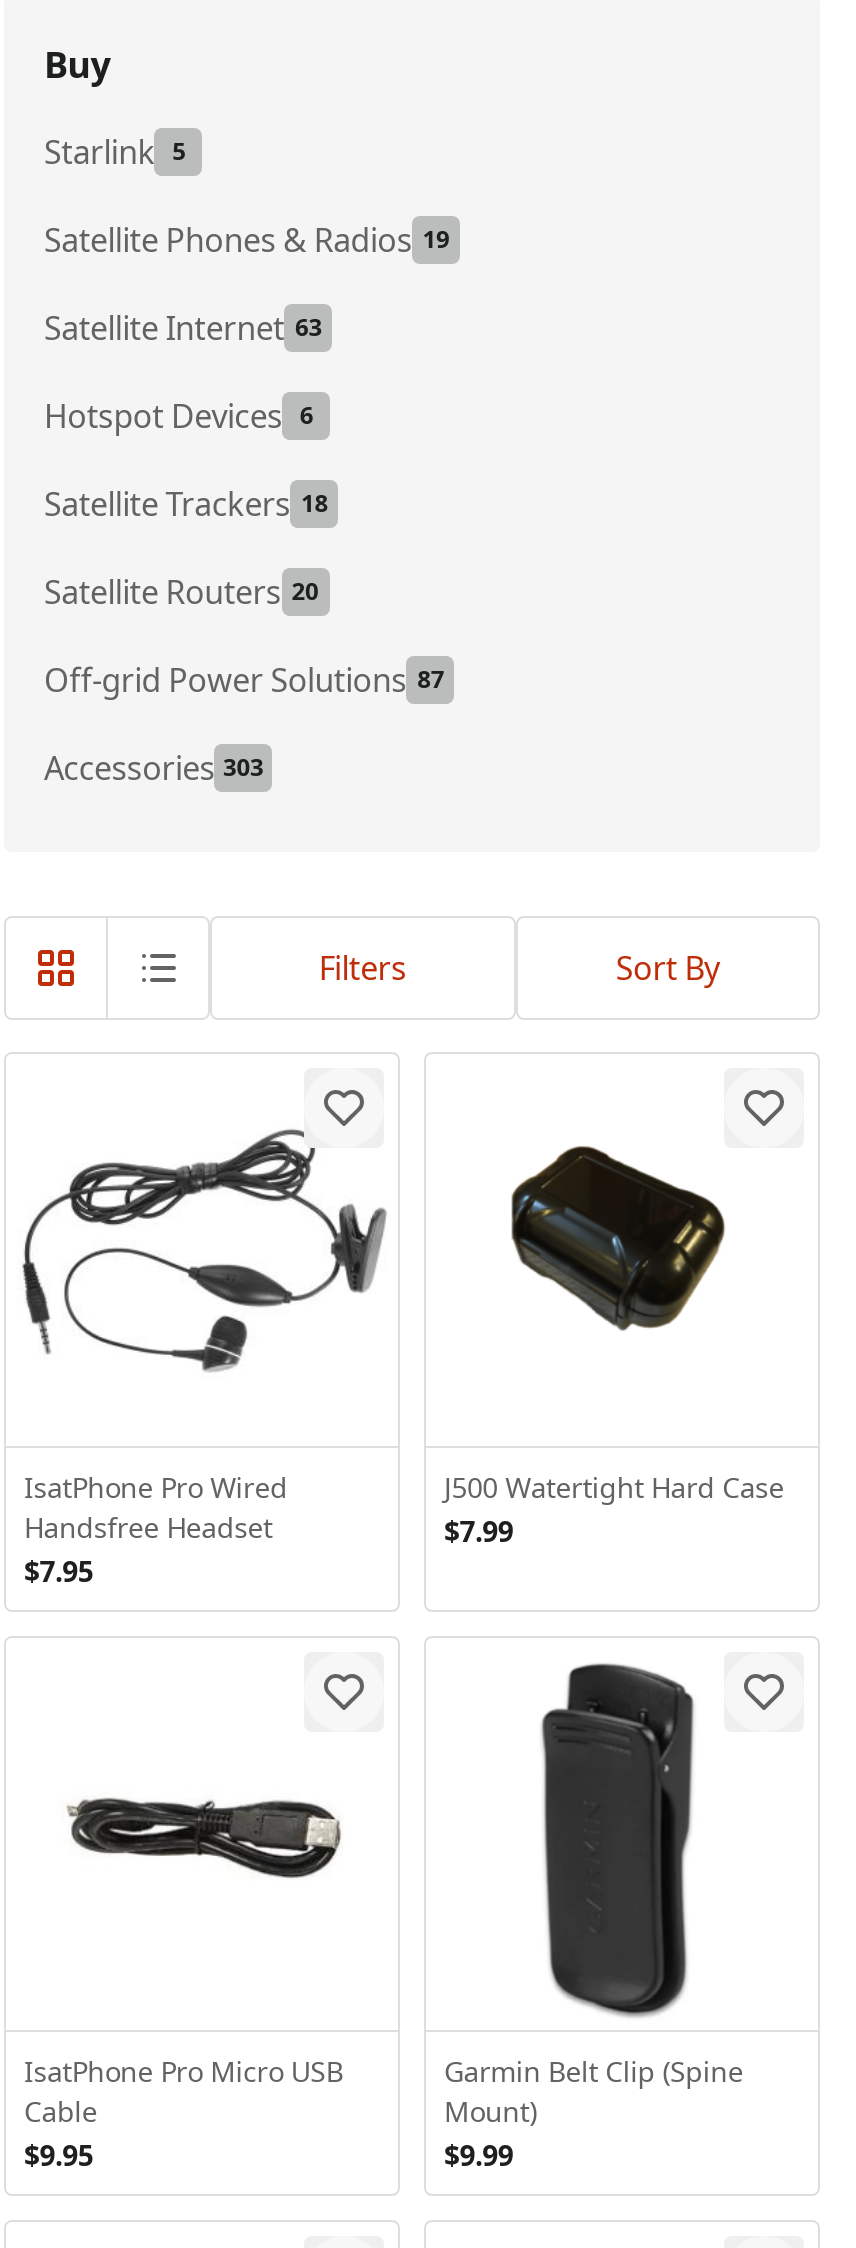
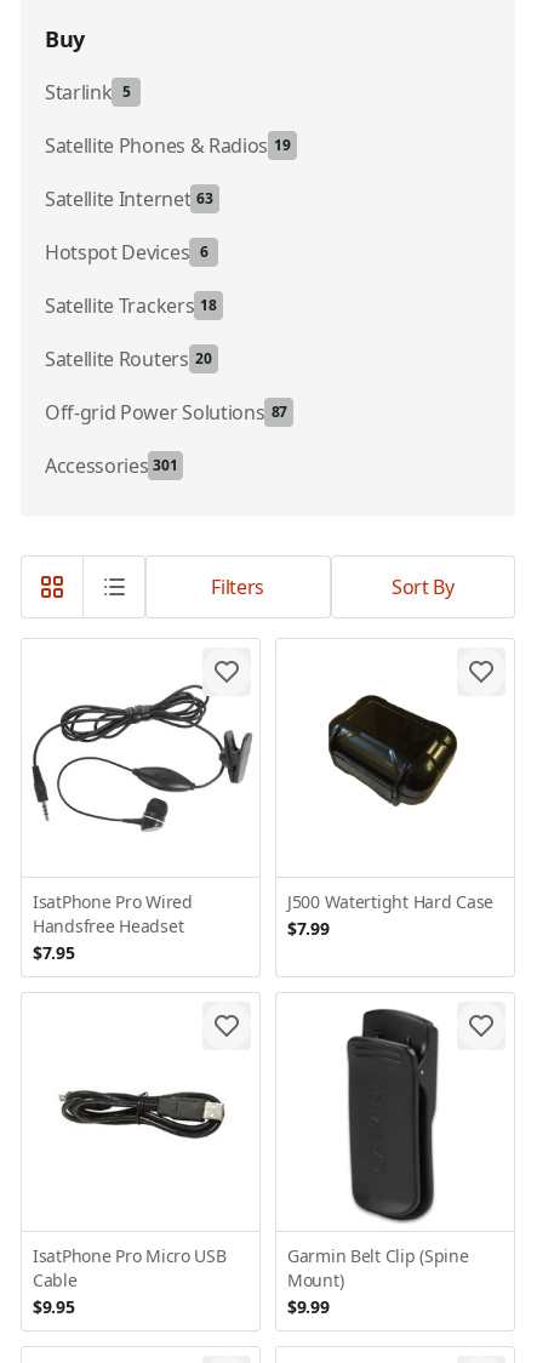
[44,746,264,790] Accessories 303 -> [45,452,178,479] Accessories 301

